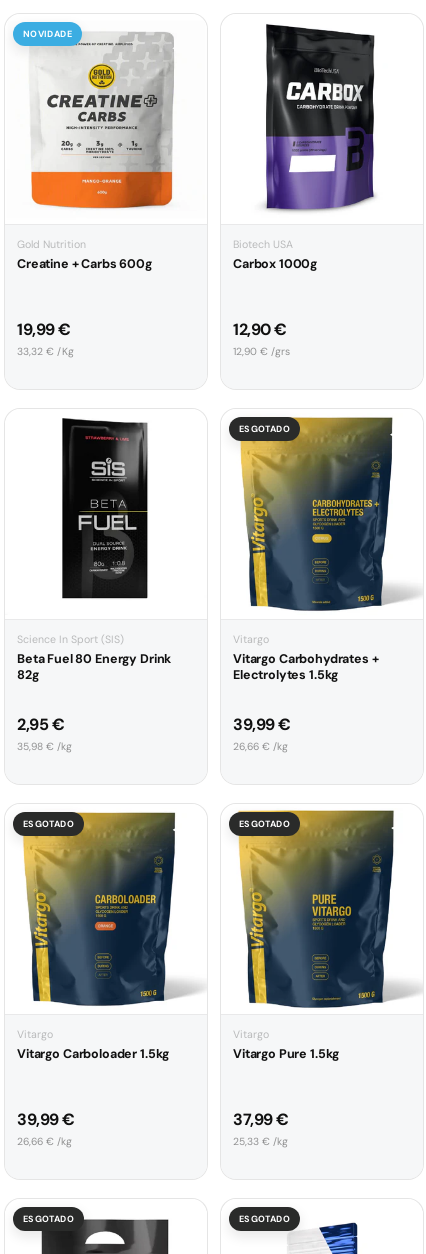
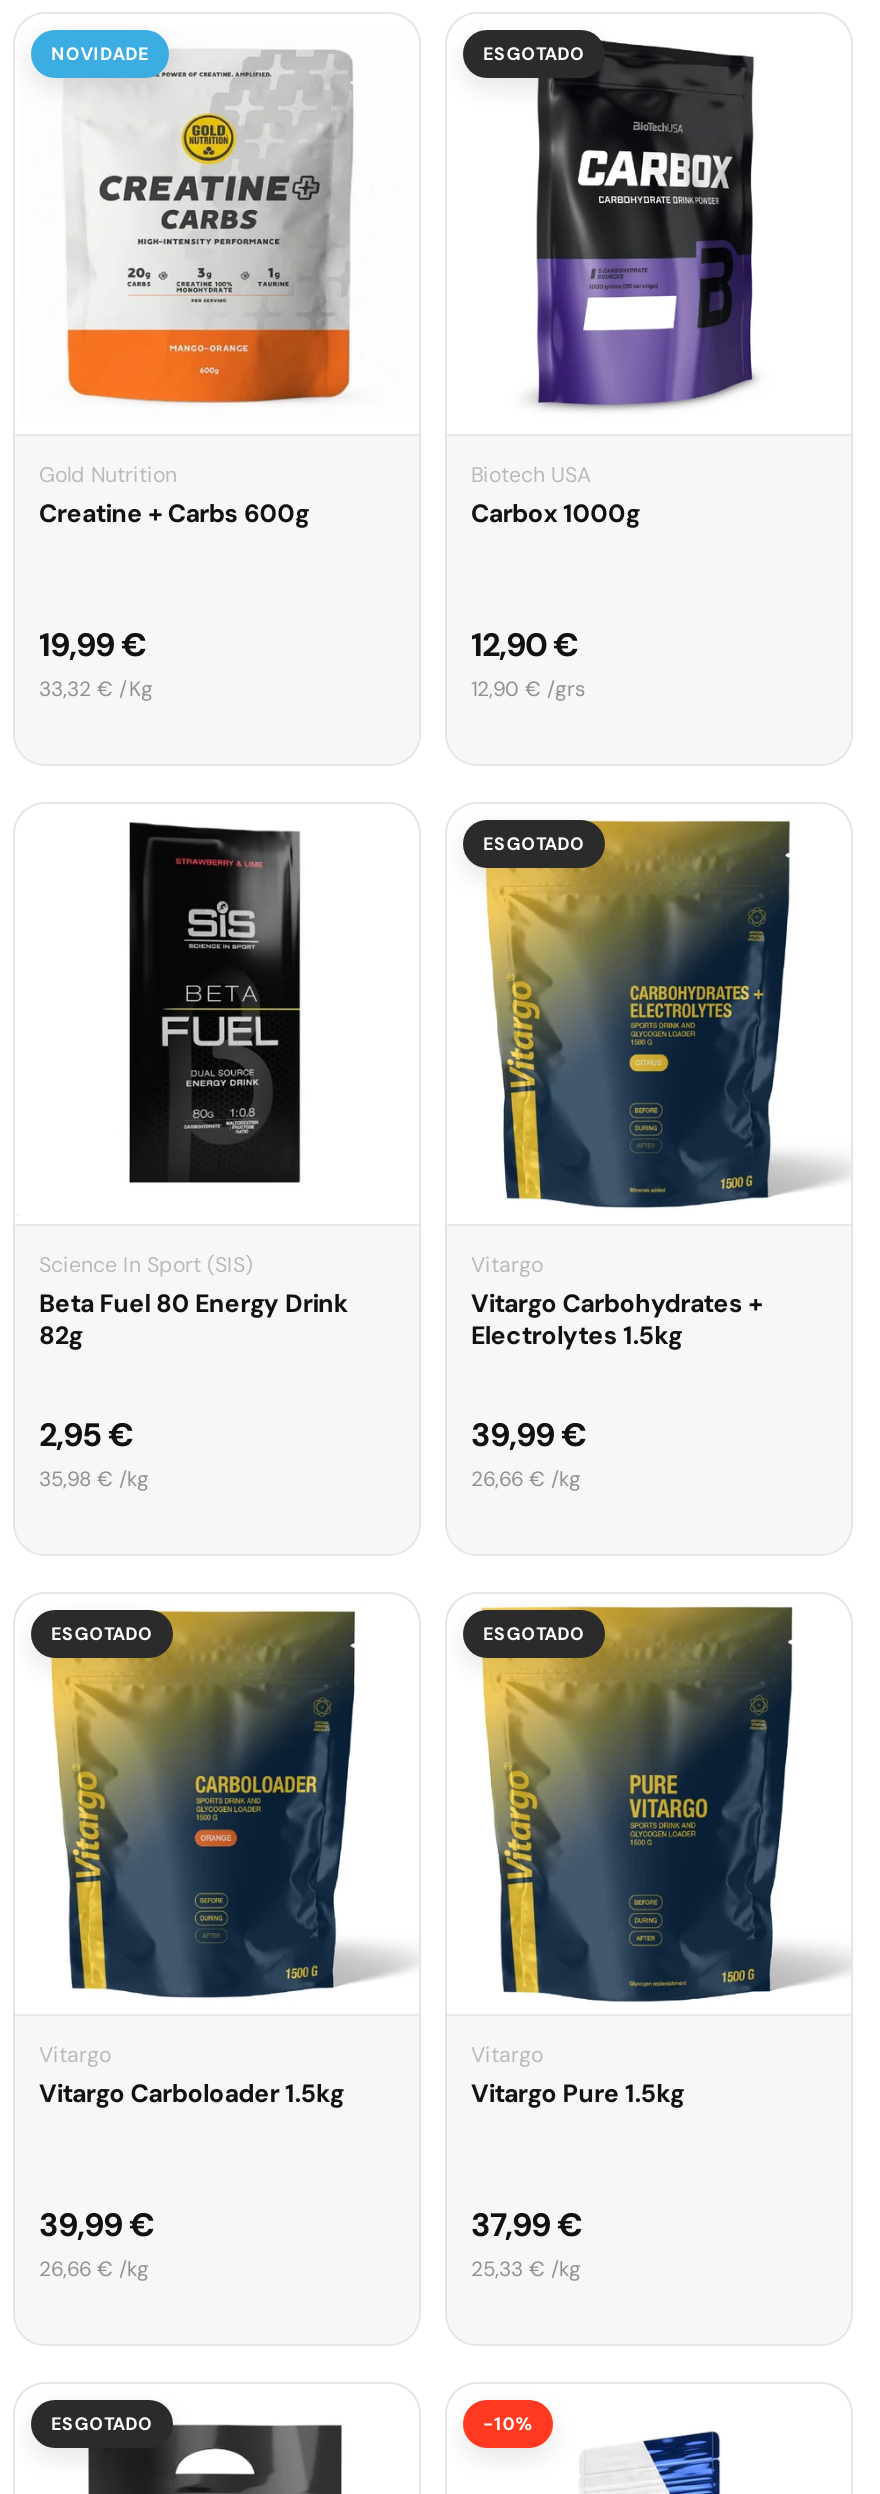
none -> [483,41,585,65] ESGOTADO
[239,1213,290,1225] ESGOTADO -> [483,2412,534,2436] -10%

